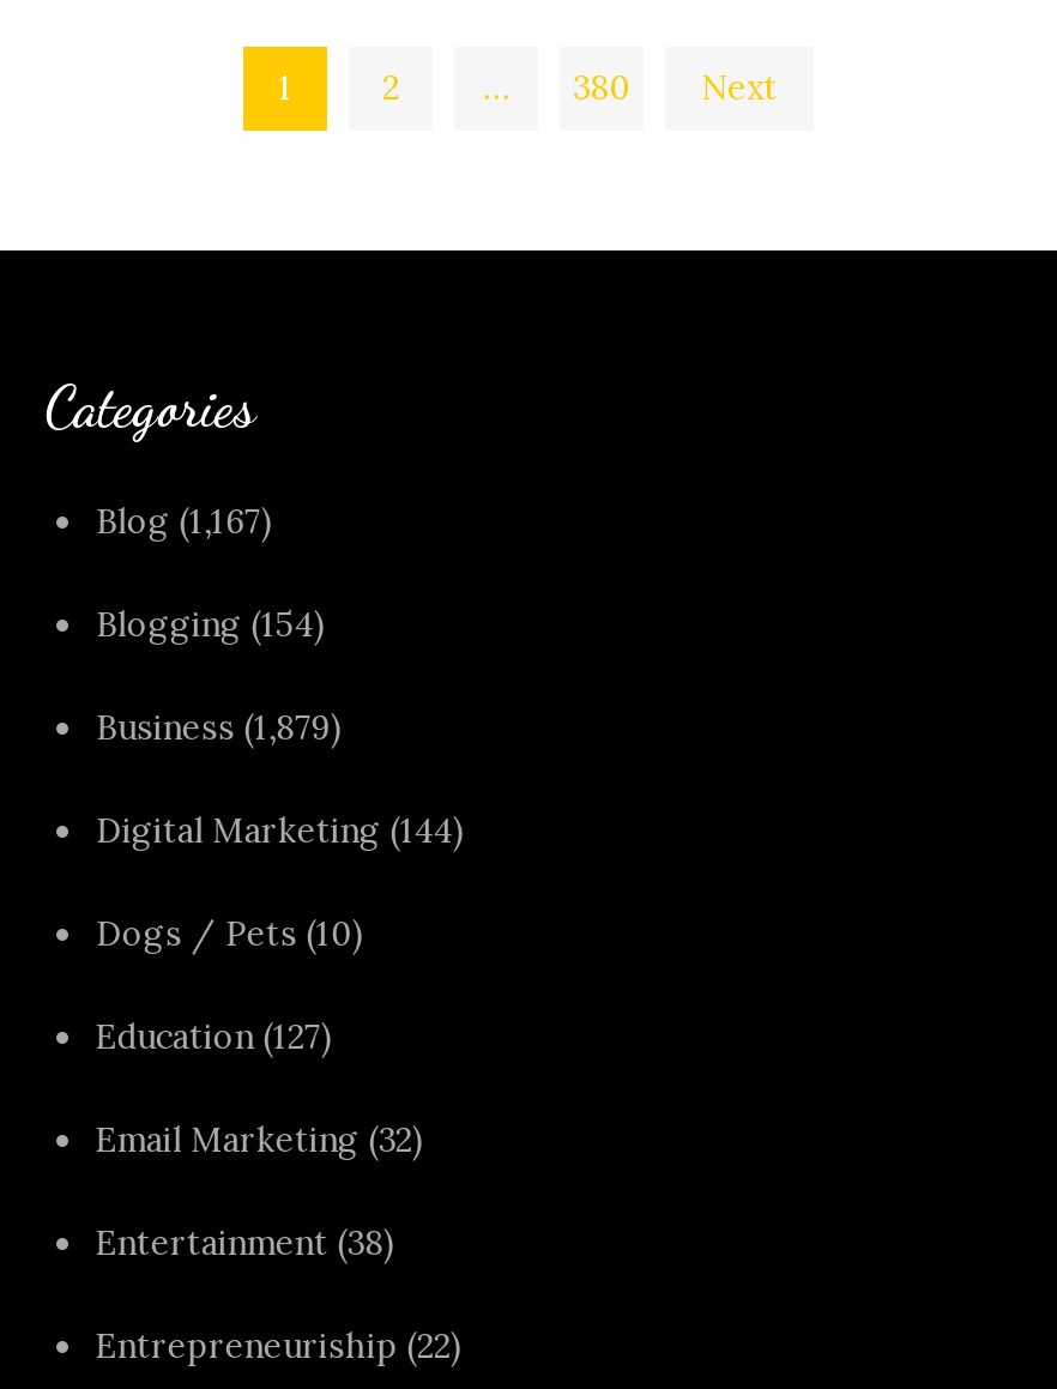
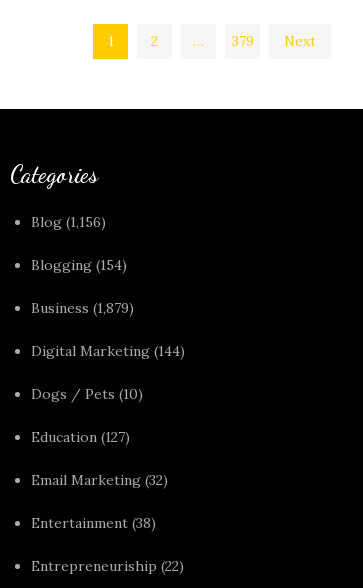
[573,66,630,109] 380 -> [231,32,253,50] 379
[96,500,273,543] Blog (1,167) -> [31,213,106,231] Blog (1,156)

